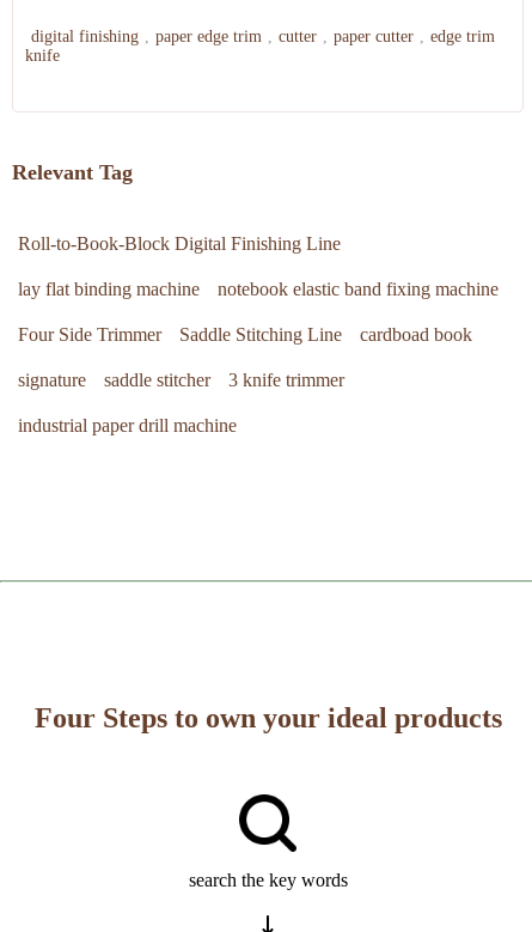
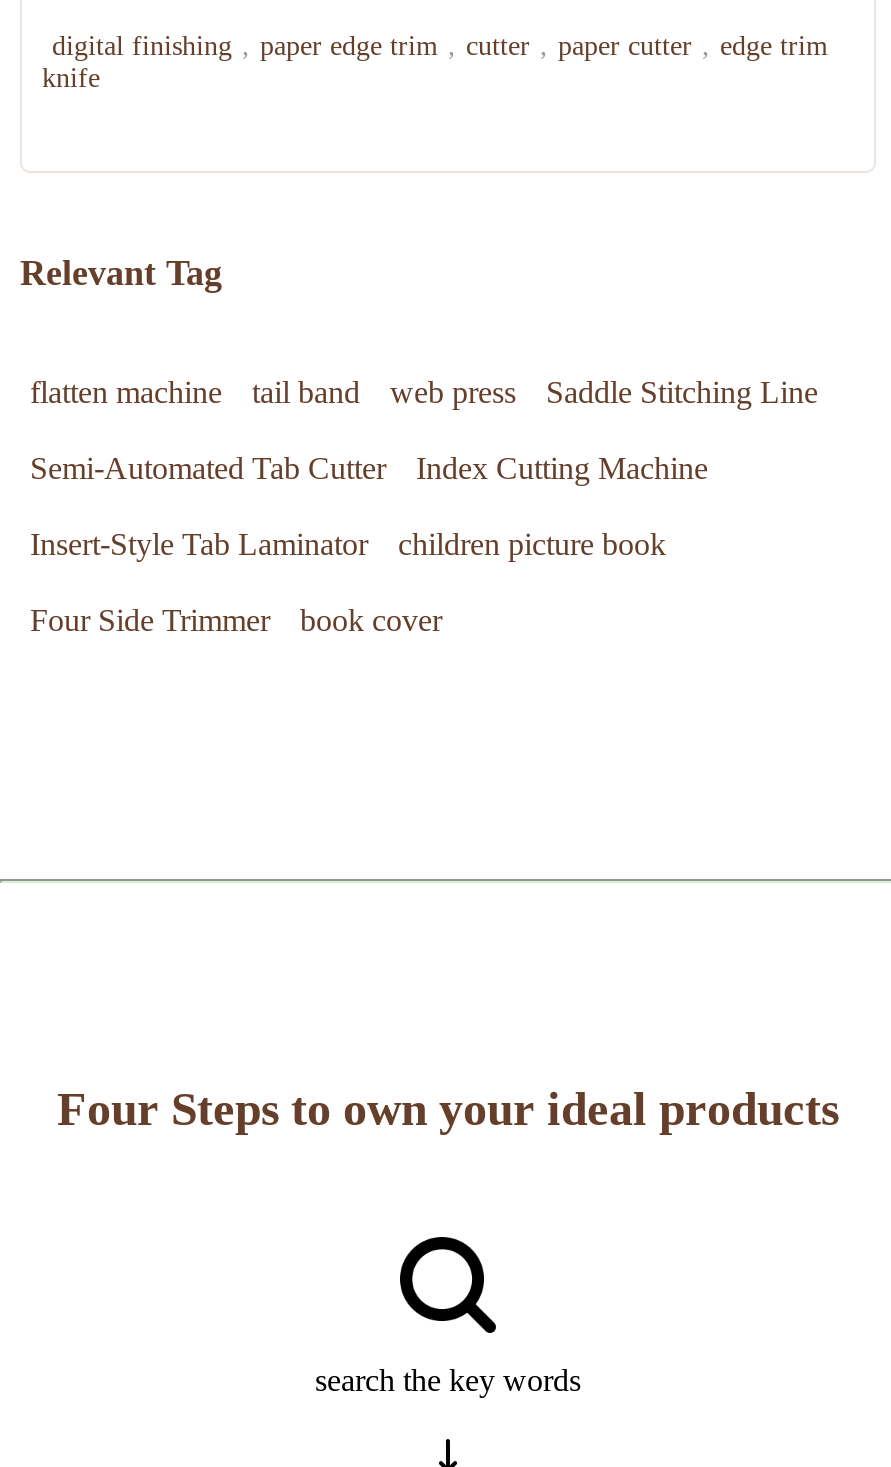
[18,233,499,299] Roll-to-Book-Block Digital Finishing Line | lay flat binding machine | notebook elastic band fixing machine -> [30,375,708,561] flatten machine | tail band | web press | Semi-Automated Tab Cutter | Index Cutting Machine | Insert-Style Tab Laminator | children picture book
[18,324,472,435] cardboad book | signature | saddle stitcher | 3 knife trimmer | industrial paper drill machine -> [300,603,442,637] book cover
moved [18,324,161,345] -> [30,603,270,637]: Four Side Trimmer
moved [179,324,342,345] -> [546,375,818,409]: Saddle Stitching Line

